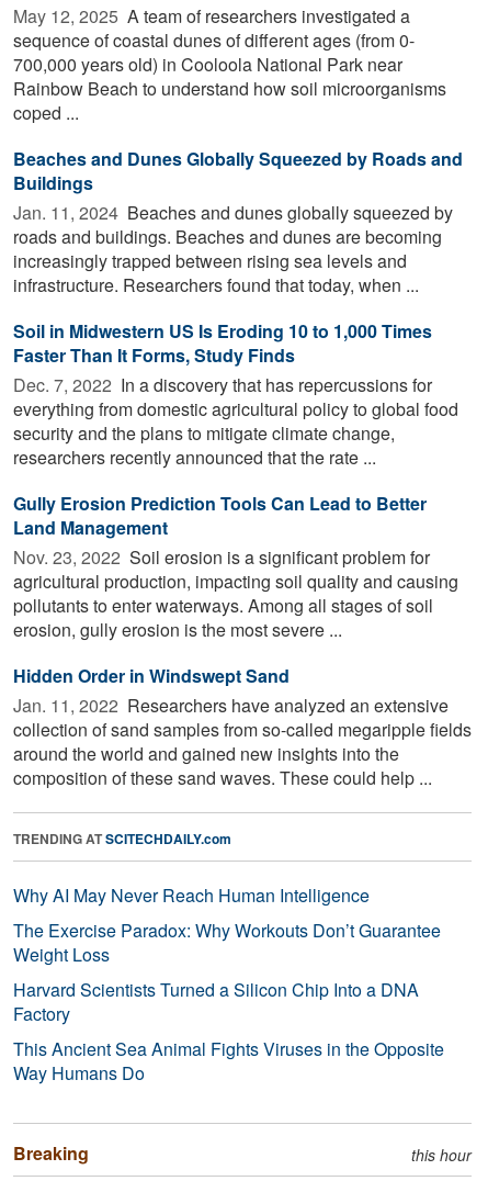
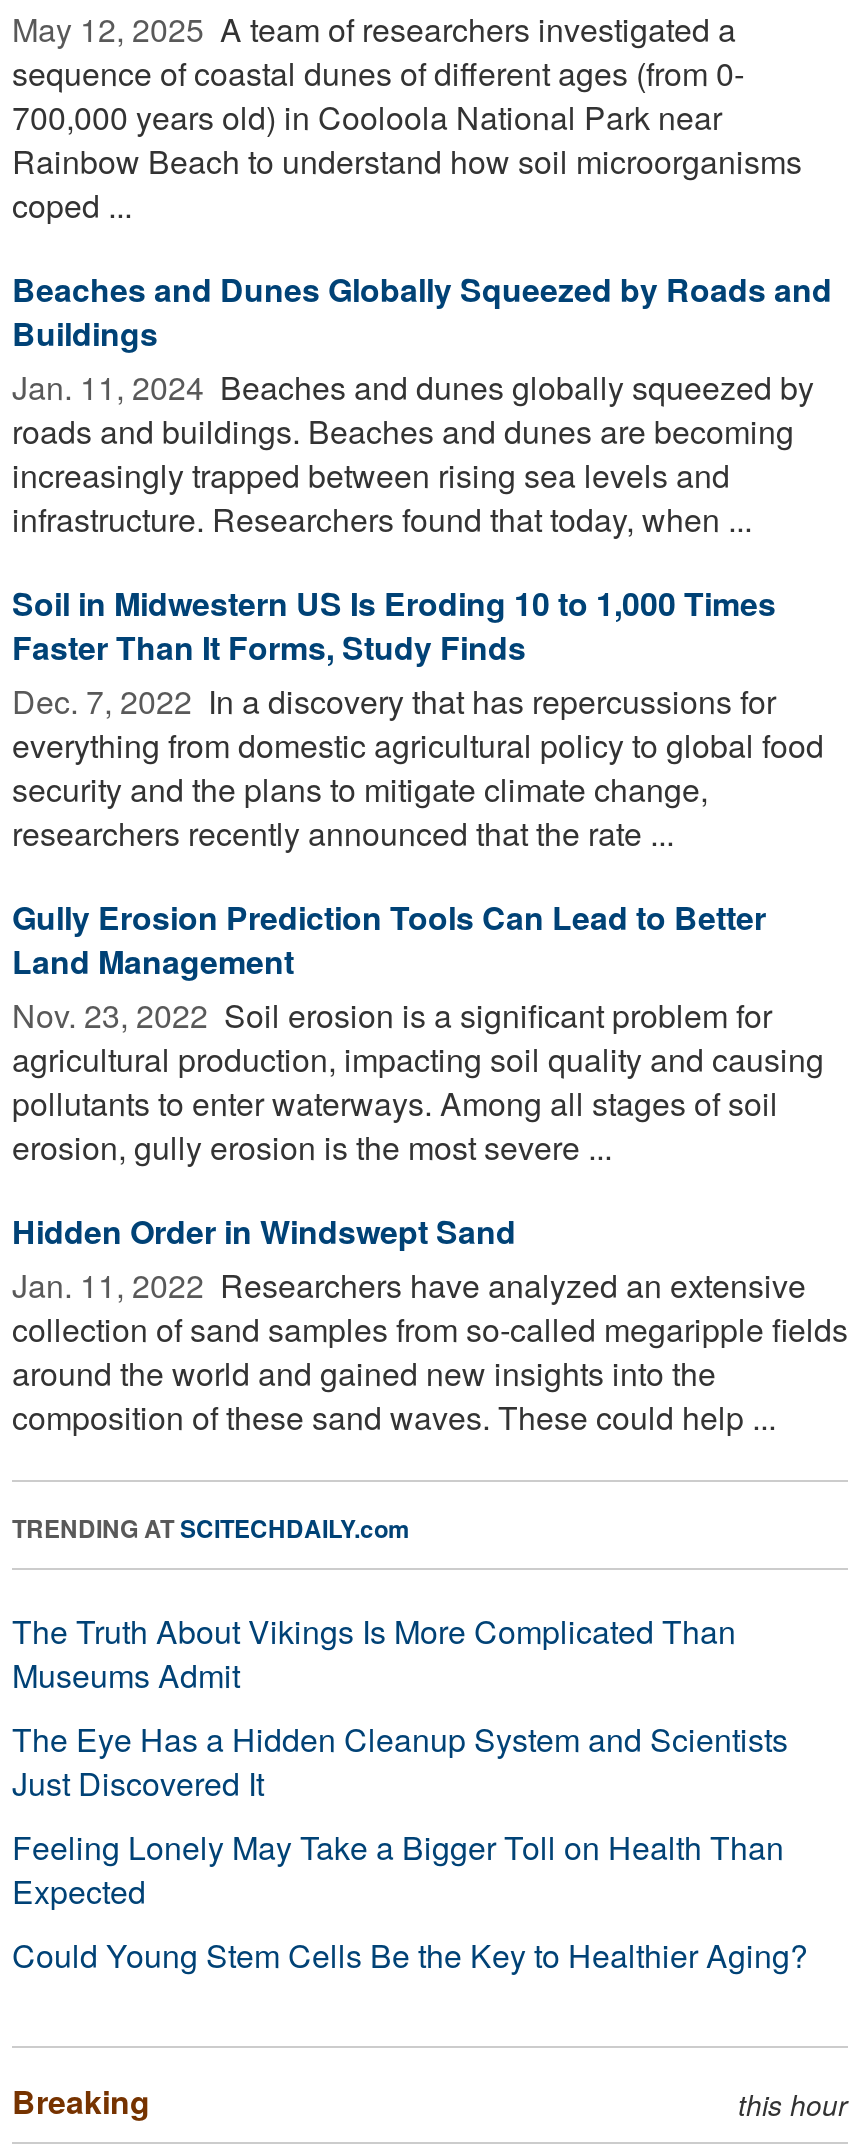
[13,882,444,1085] Why AI May Never Reach Human Intelligence | The Exercise Paradox: Why Workouts Don’t Guarantee | Weight Loss | Harvard Scientists Turned a Silicon Chip Into a DNA | Factory | This Ancient Sea Animal Fights Viruses in the Opposite | Way Humans Do -> [12,1608,808,1978] The Truth About Vikings Is More Complicated Than | Museums Admit | The Eye Has a Hidden Cleanup System and Scientists | Just Discovered It | Feeling Lonely May Take a Bigger Toll on Health Than | Expected | Could Young Stem Cells Be the Key to Healthier Aging?

